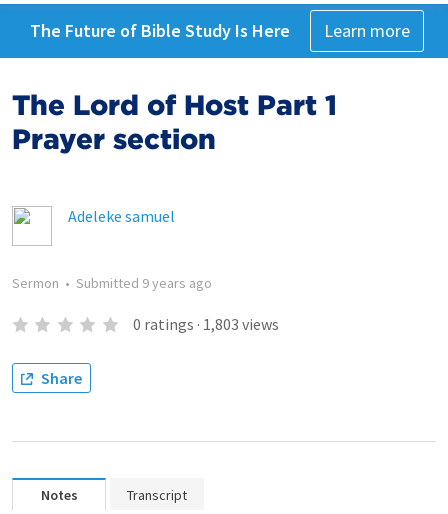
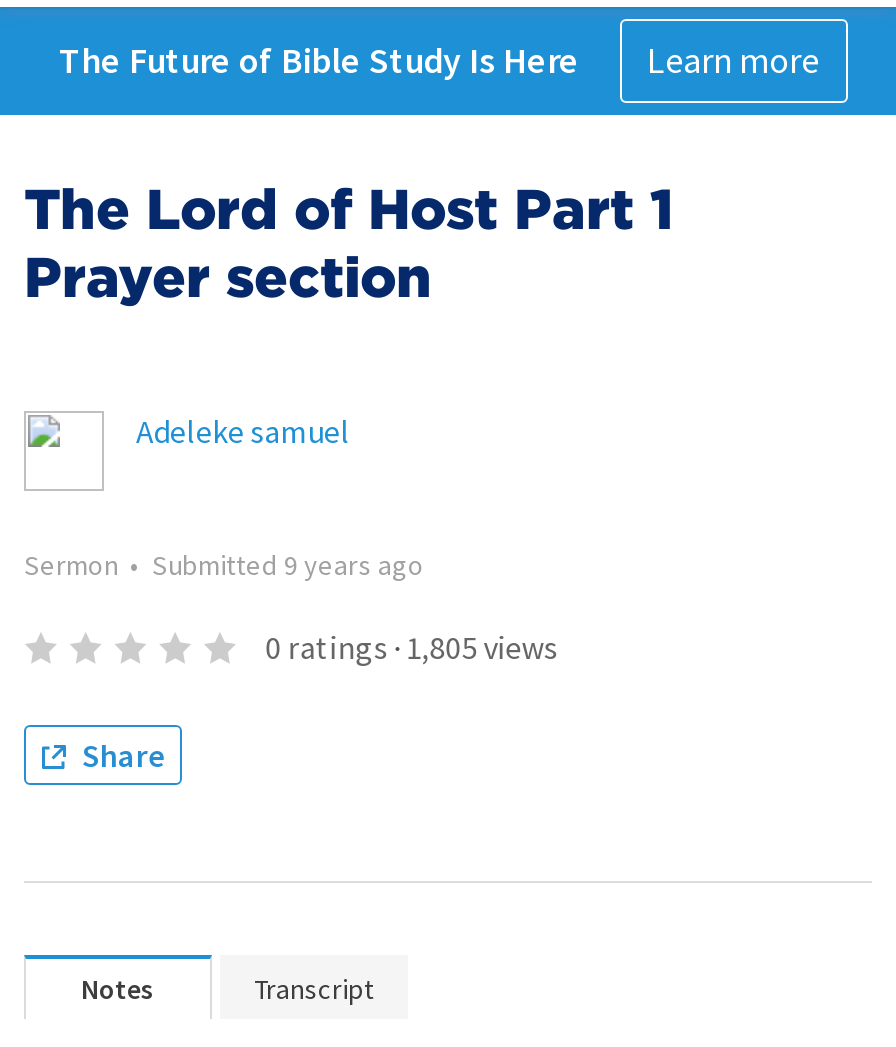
[133,314,279,334] 0 ratings · 1,803 views -> [265,627,557,667] 0 ratings · 1,805 views

